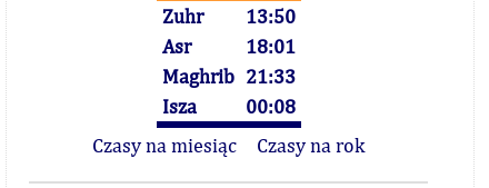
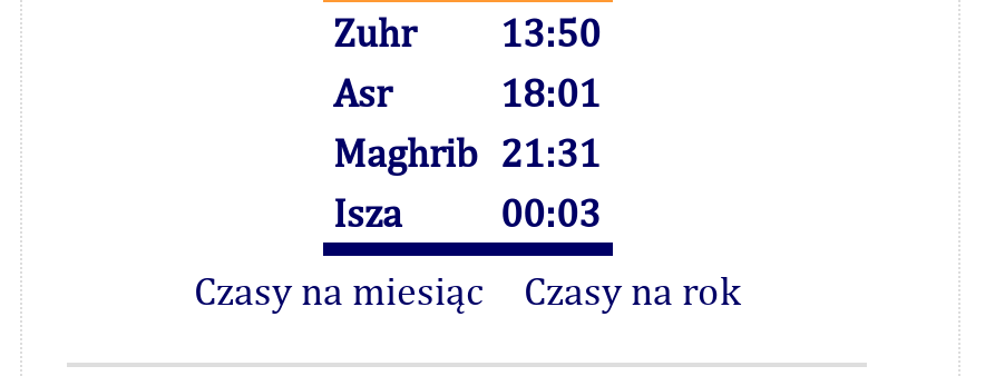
[162,65,295,88] Maghrib 21:33 -> [333,129,601,176] Maghrib 21:31
[245,95,295,118] 00:08 -> [500,189,601,236] 00:03

